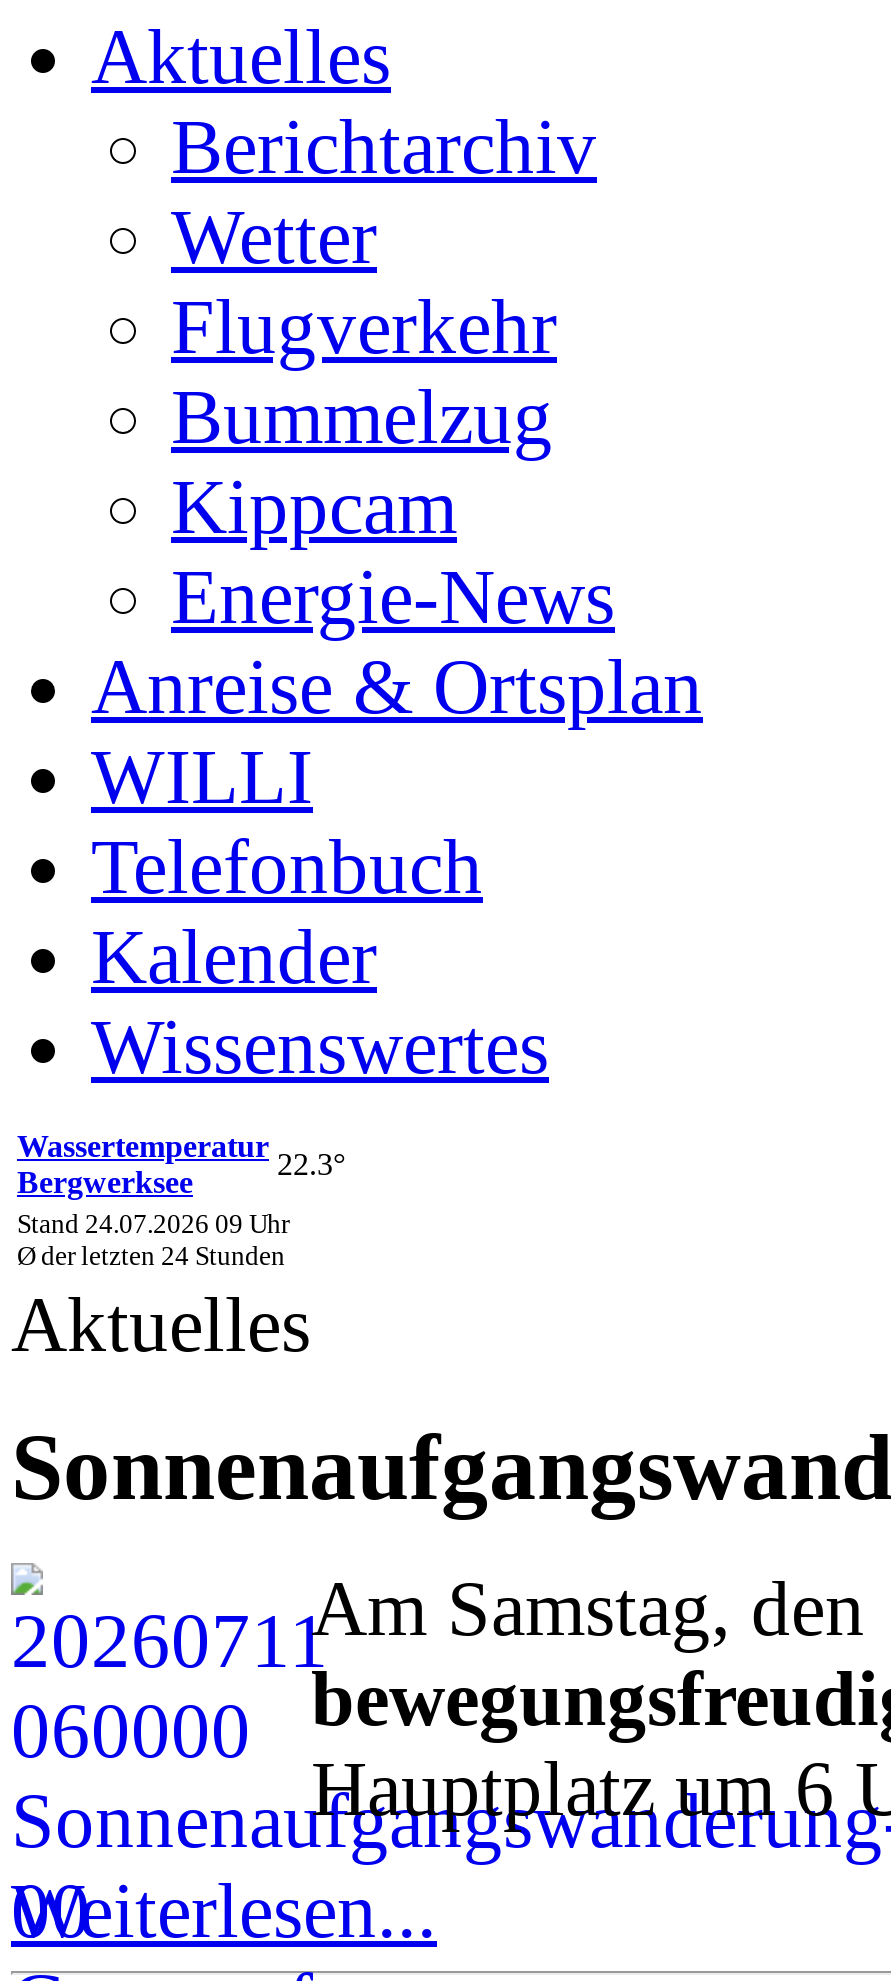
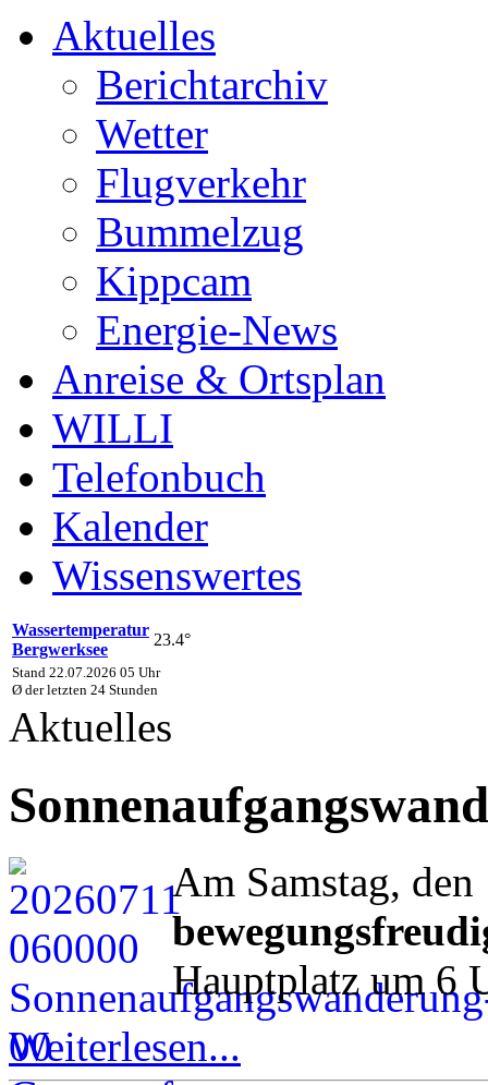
[277,1148,345,1182] 22.3° -> [154,631,191,649] 23.4°
[17,1210,289,1240] Stand 24.07.2026 09 Uhr -> [12,665,160,681] Stand 22.07.2026 05 Uhr

